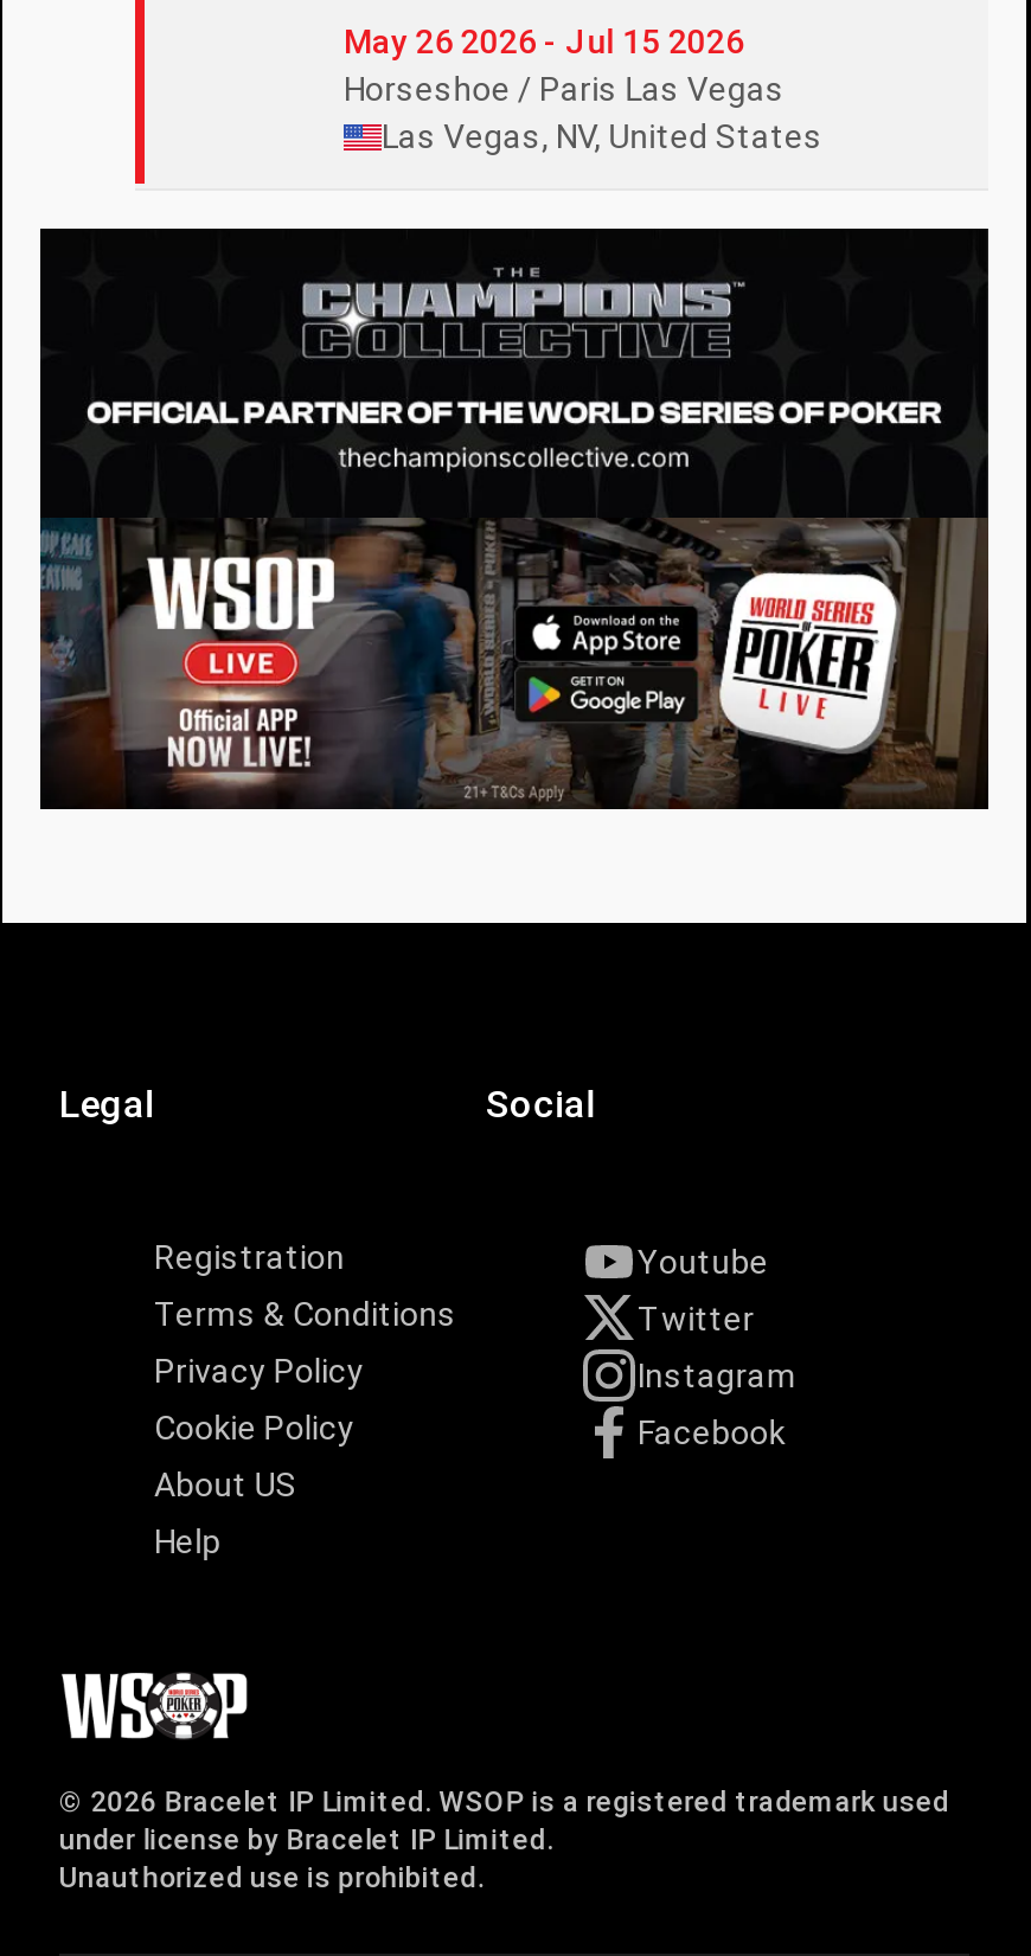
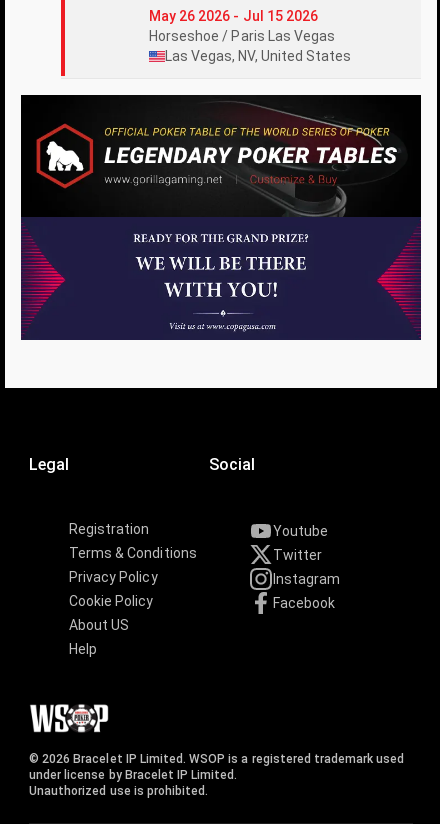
[40,252,988,809] [image] -> [21,101,421,340] [image]

